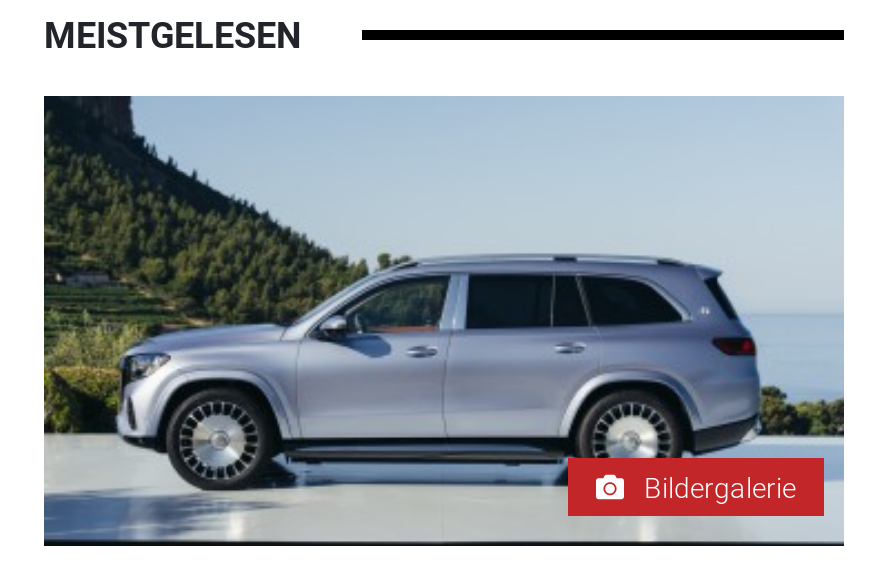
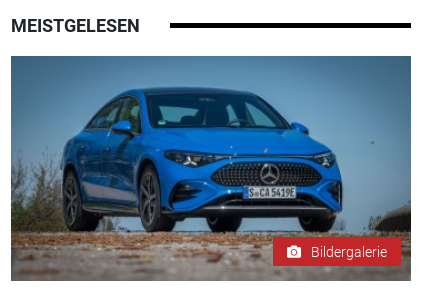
[42,96,844,548] [image] -> [10,56,412,282] [image]

